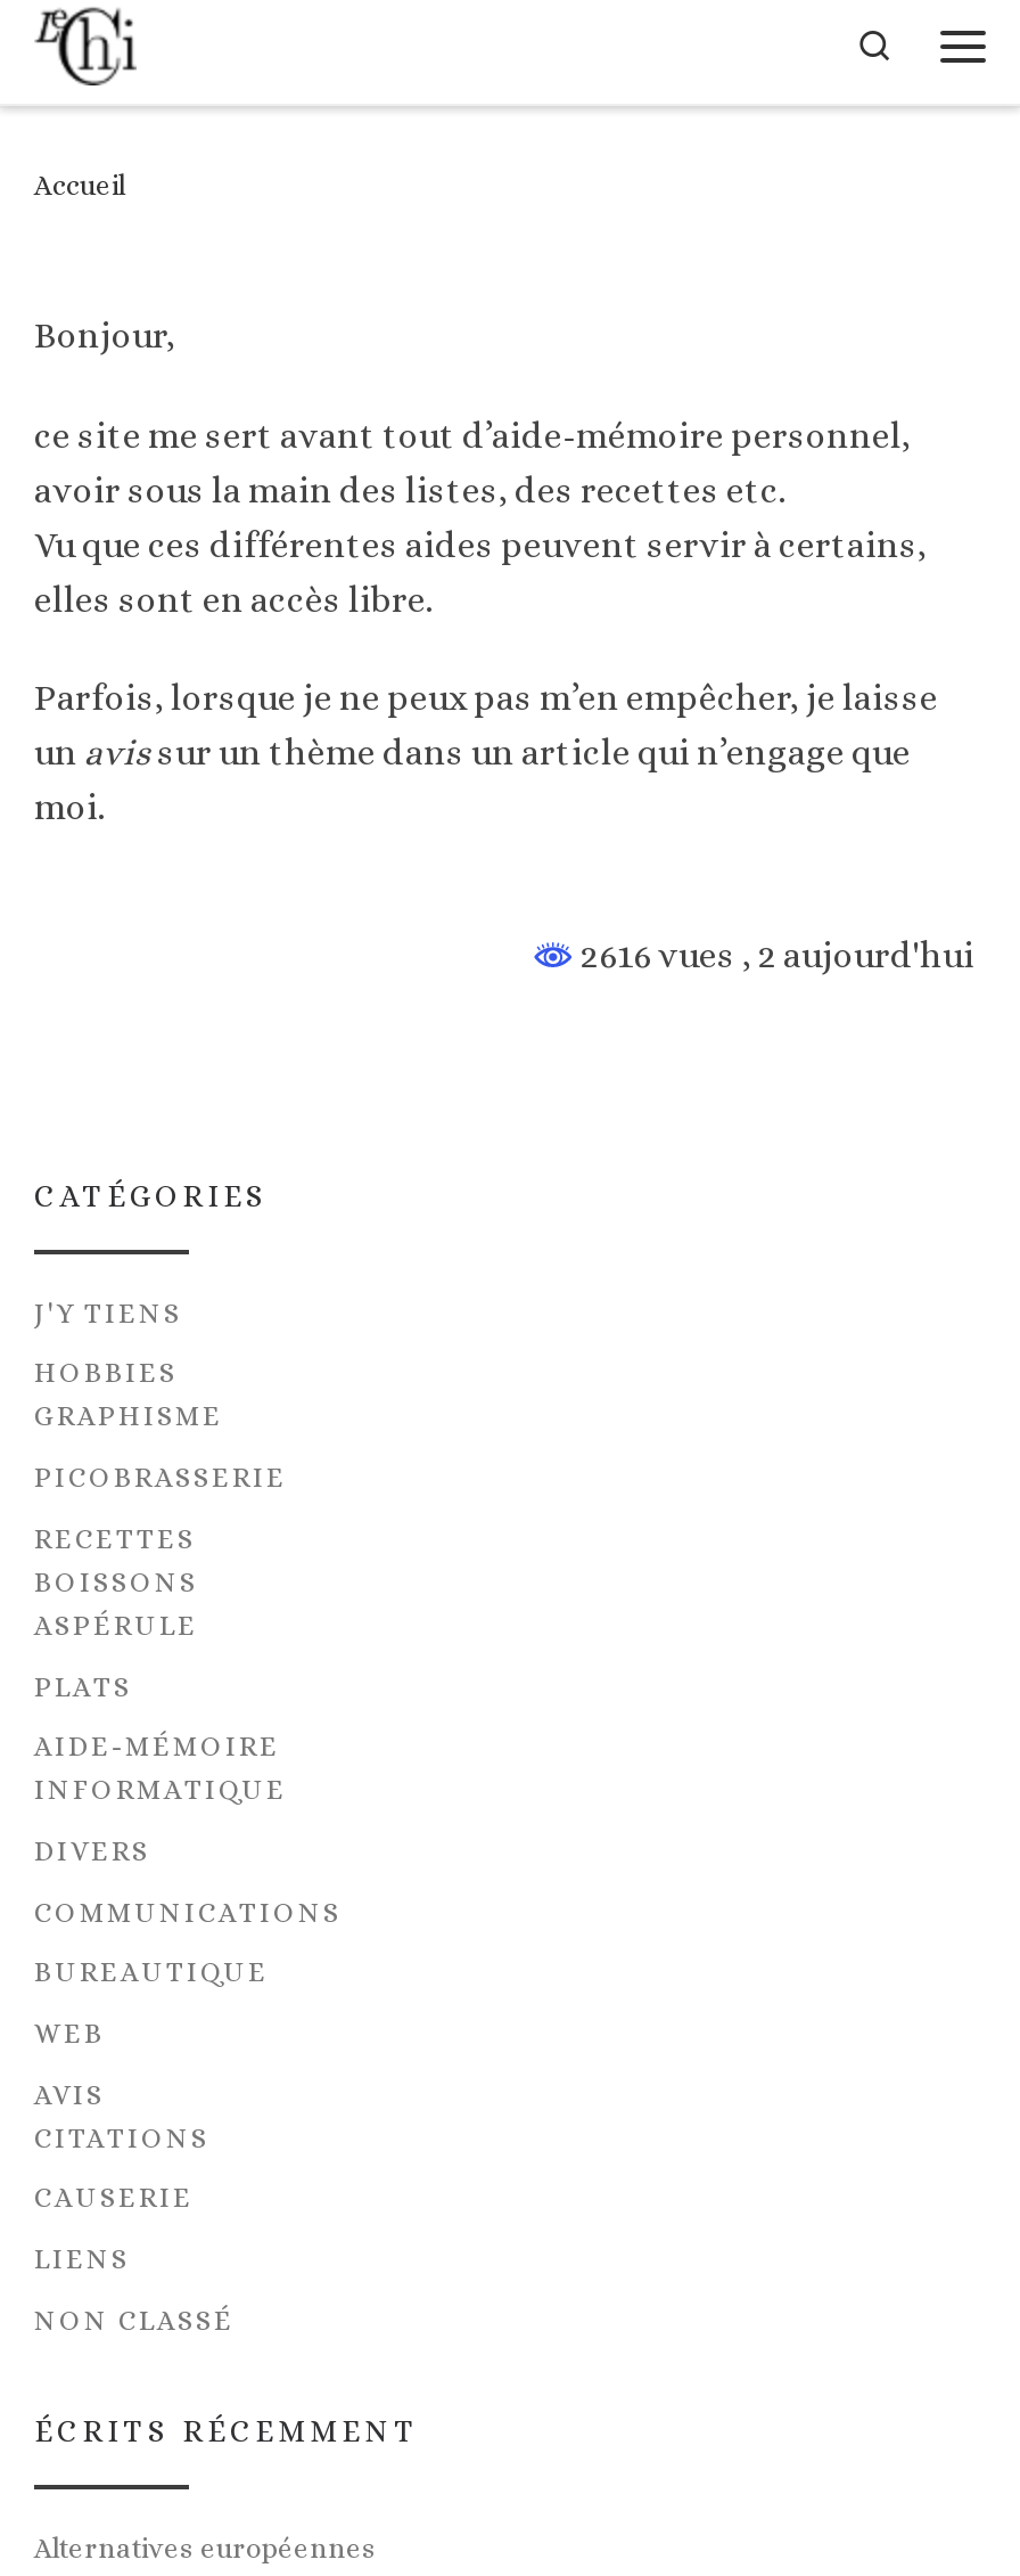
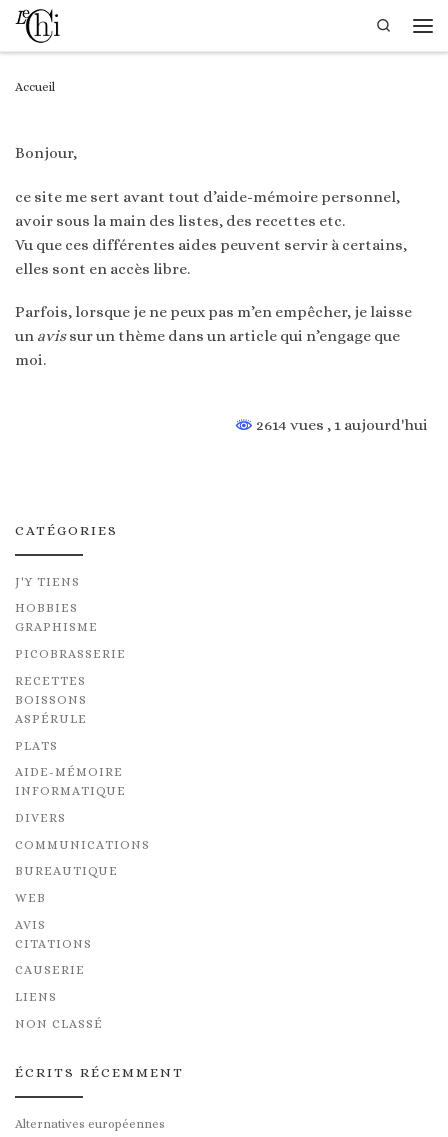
[574,935,974,976] 2616 vues, 2 aujourd'hui -> [253,416,428,434] 2614 vues, 1 aujourd'hui

